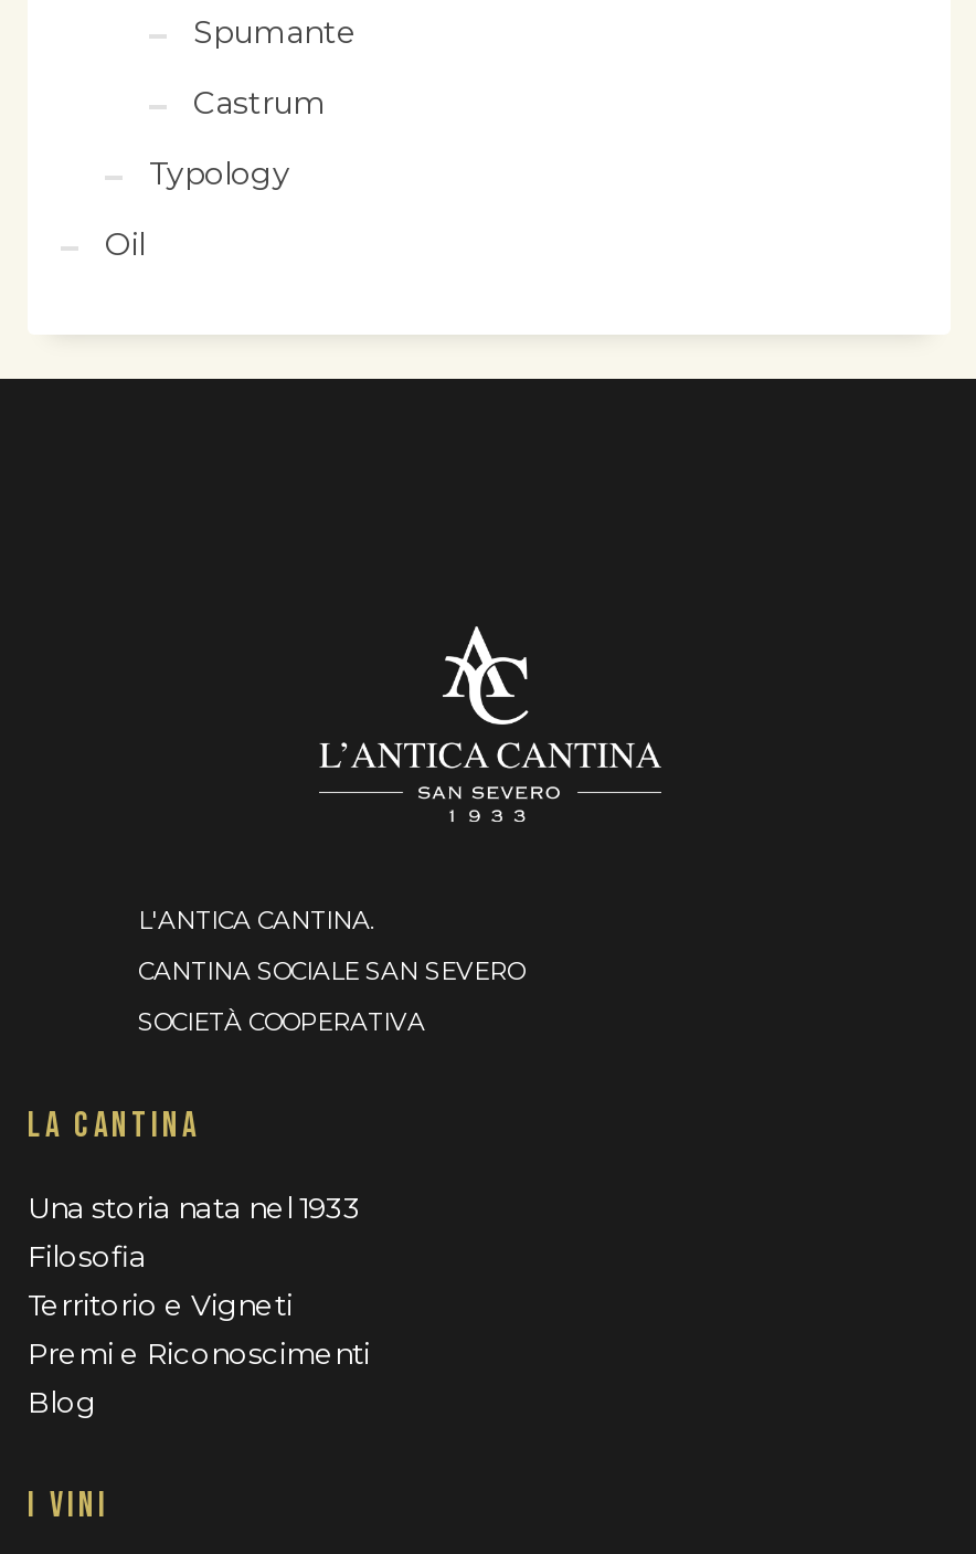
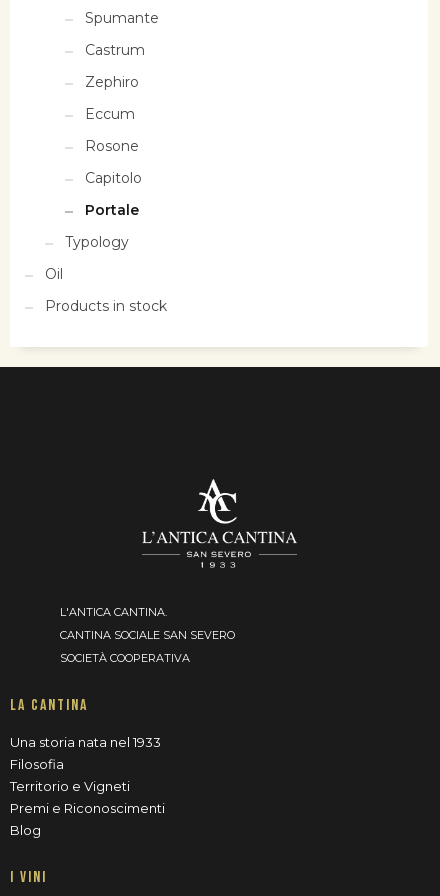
none -> [85,73,142,219] Zephiro | Eccum | Rosone | Capitolo | Portale
none -> [45,297,167,315] Products in stock

